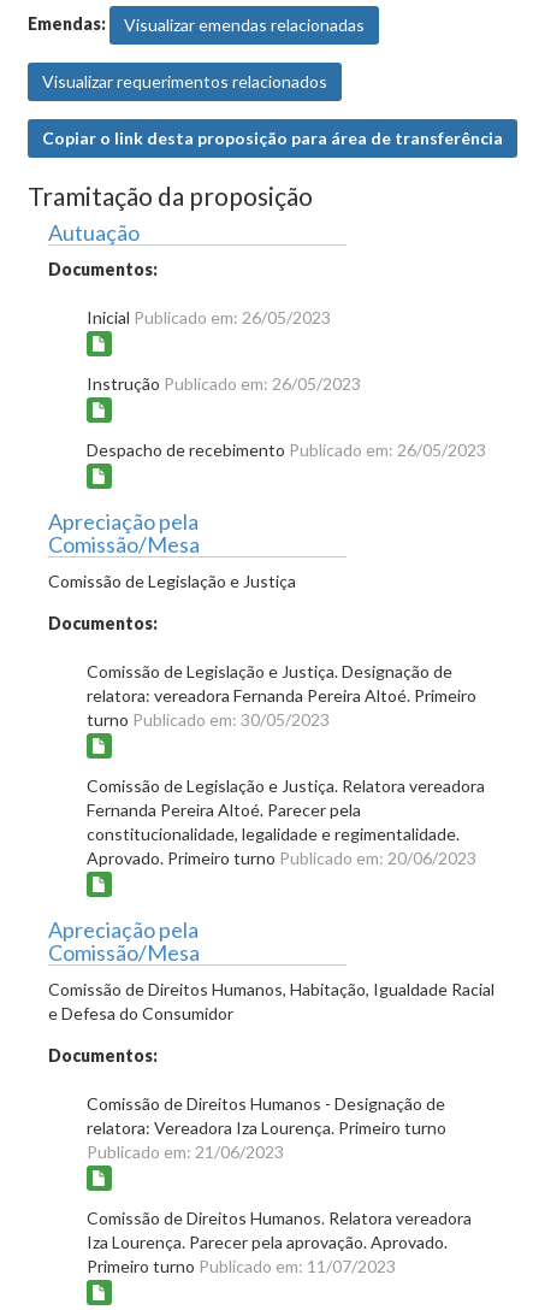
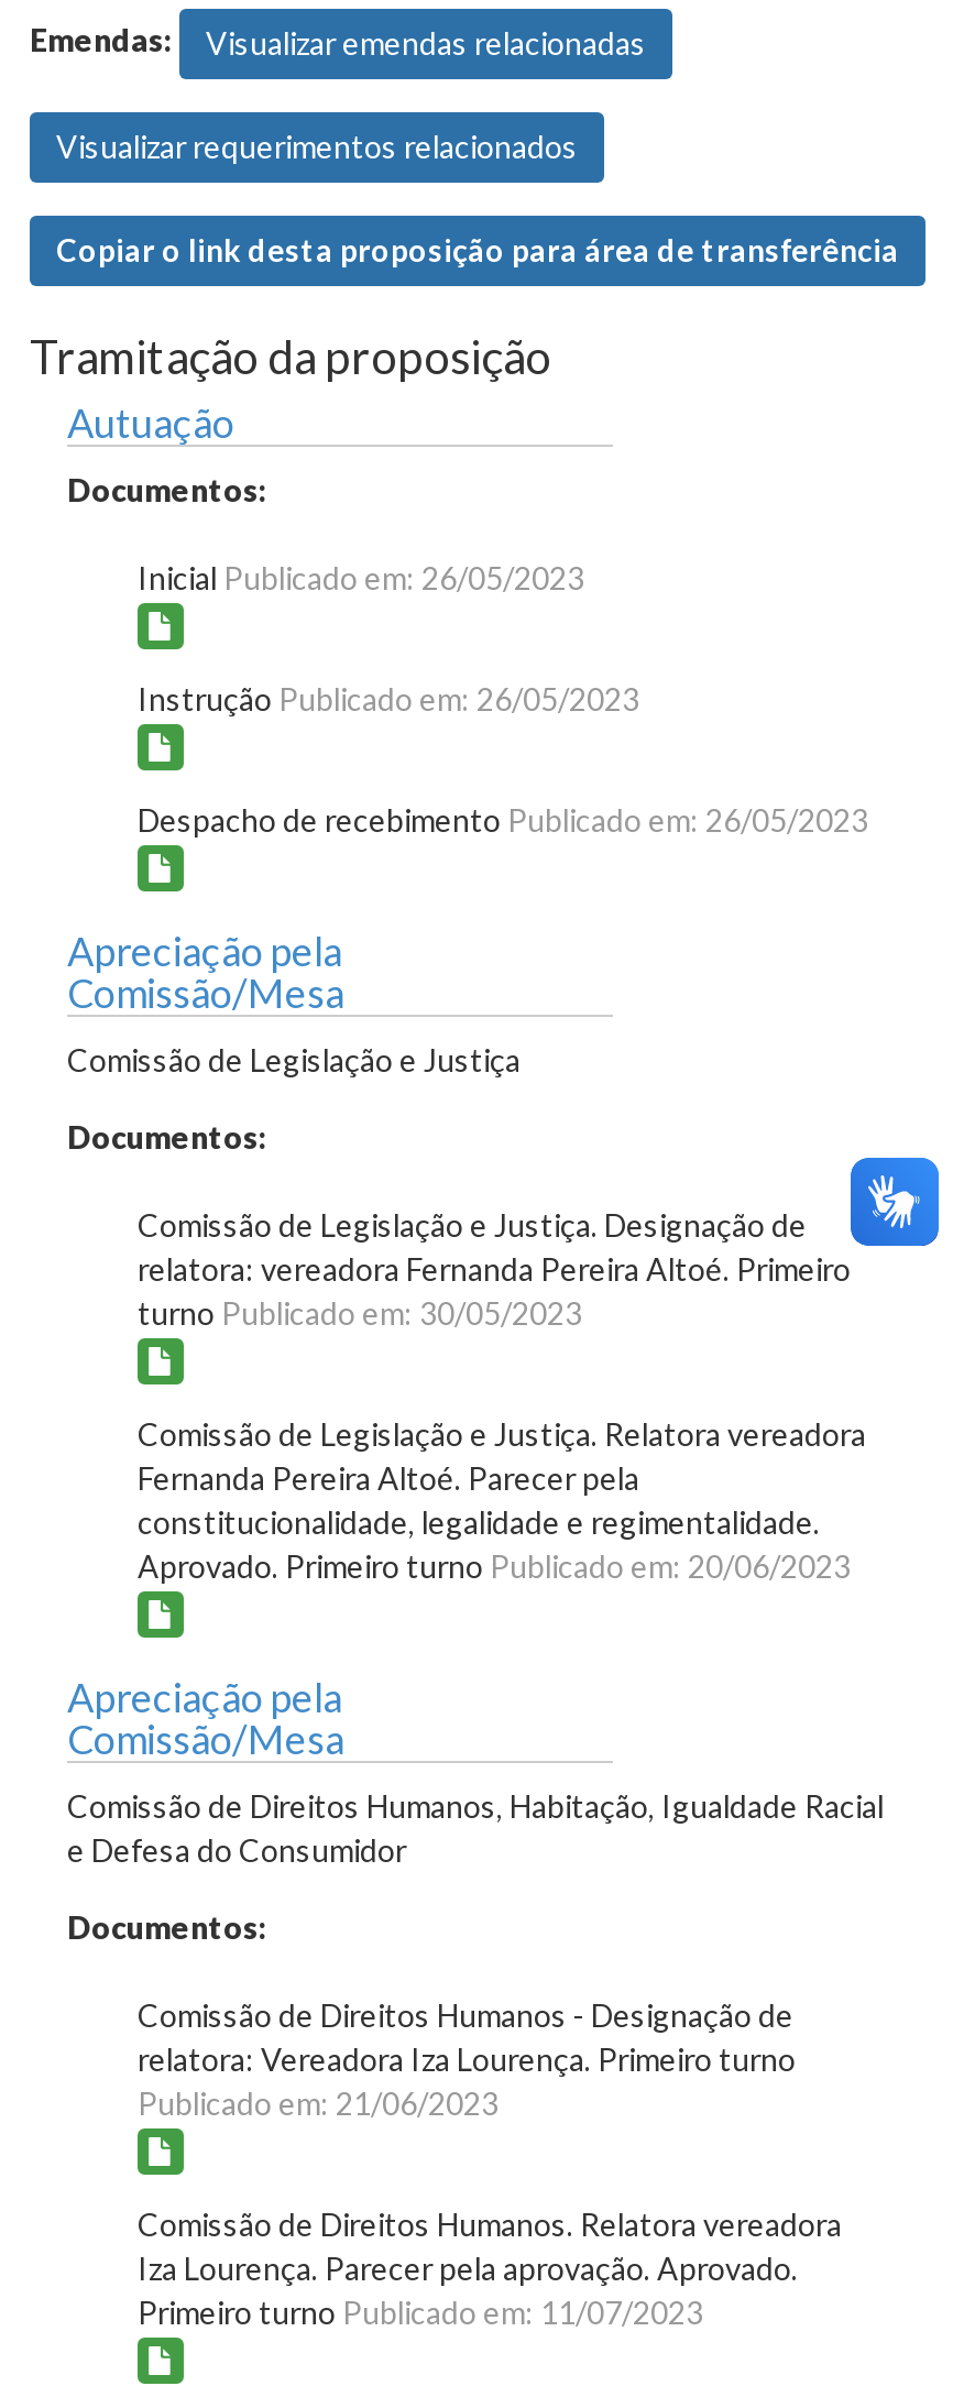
none -> [848,1156,941,1248] [image]

